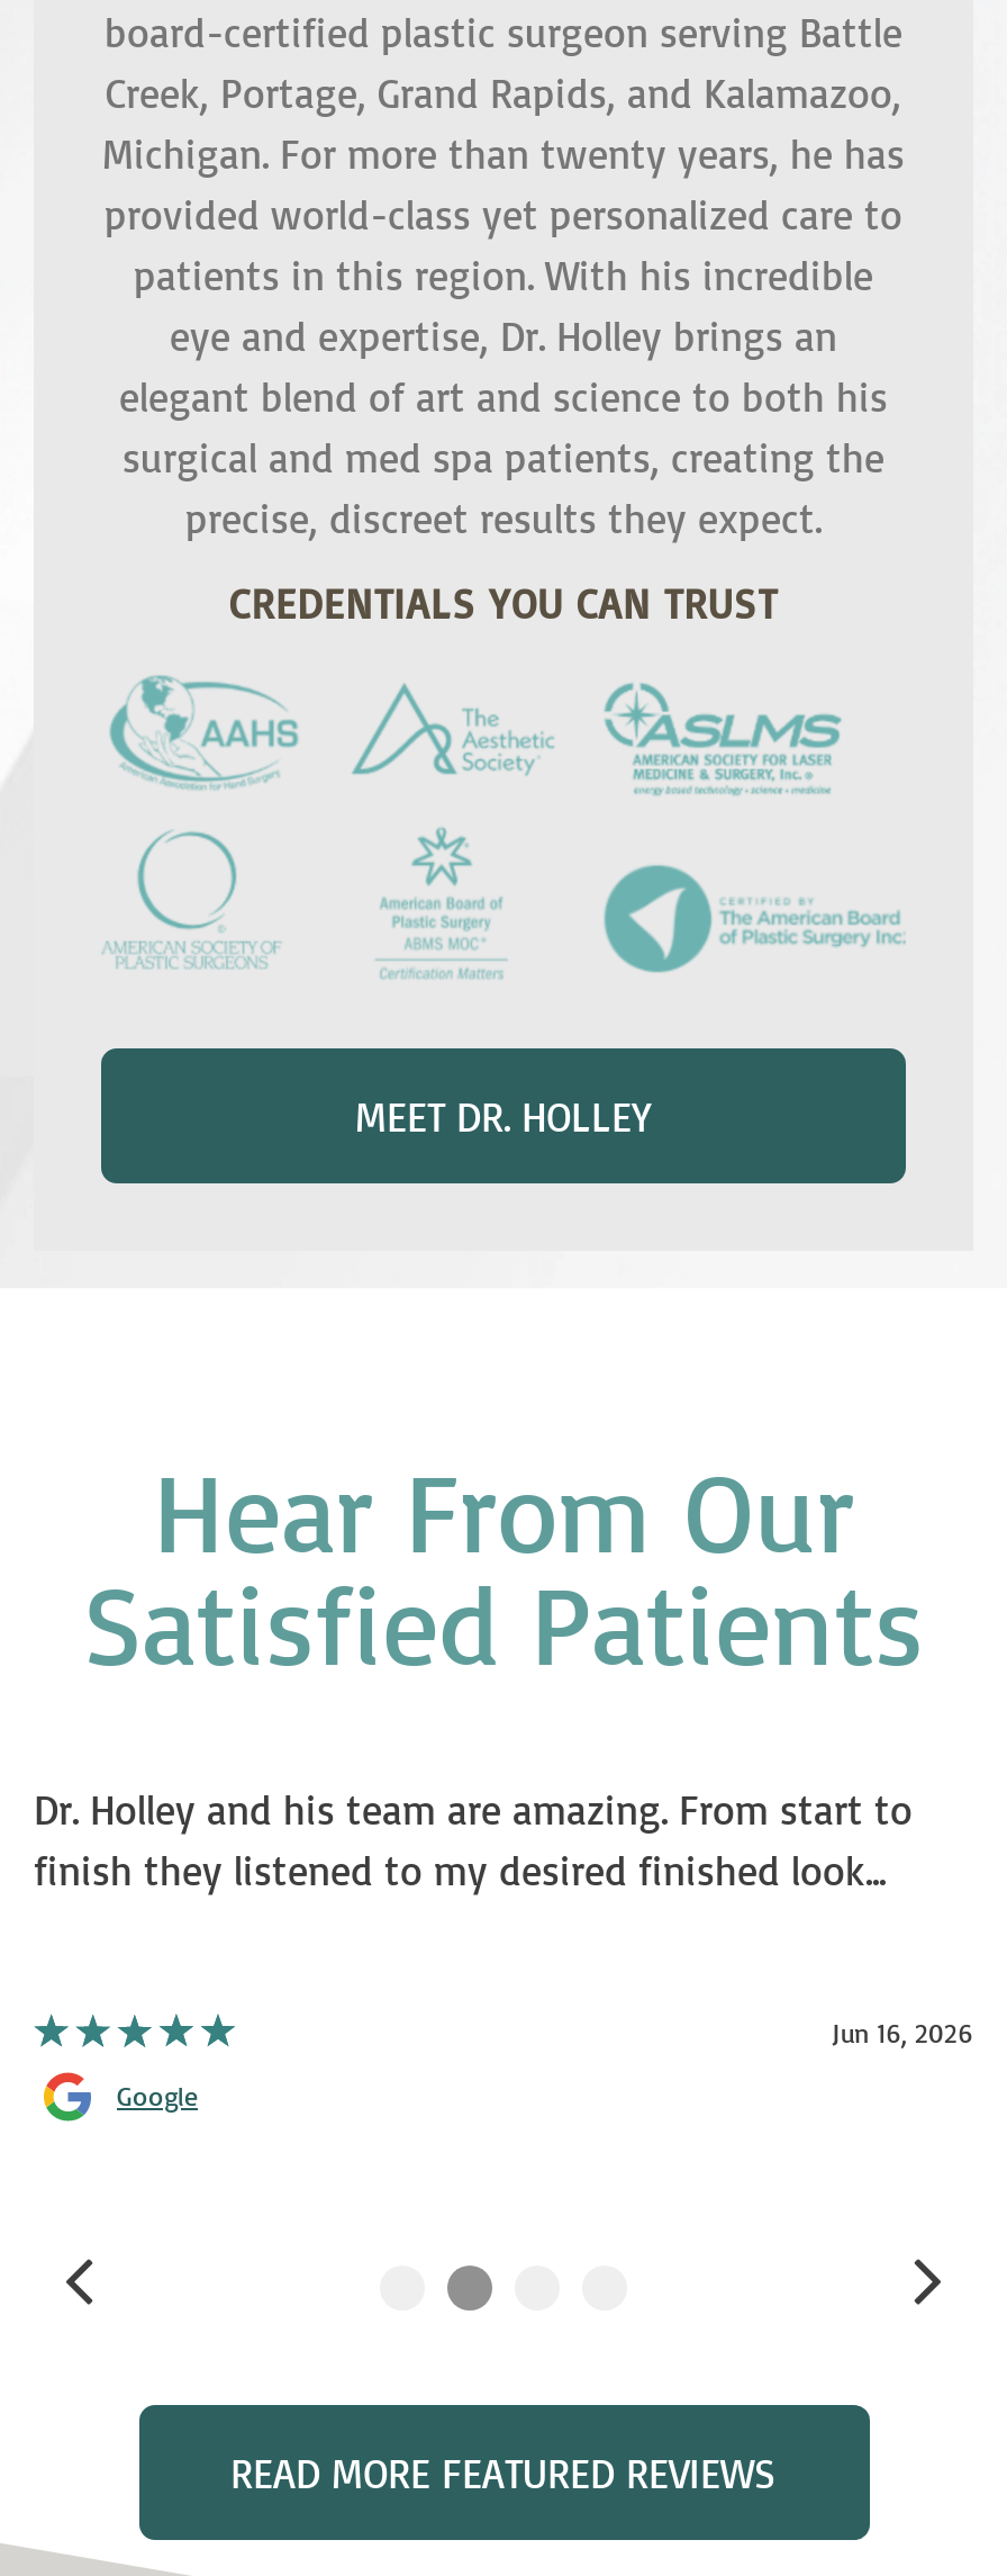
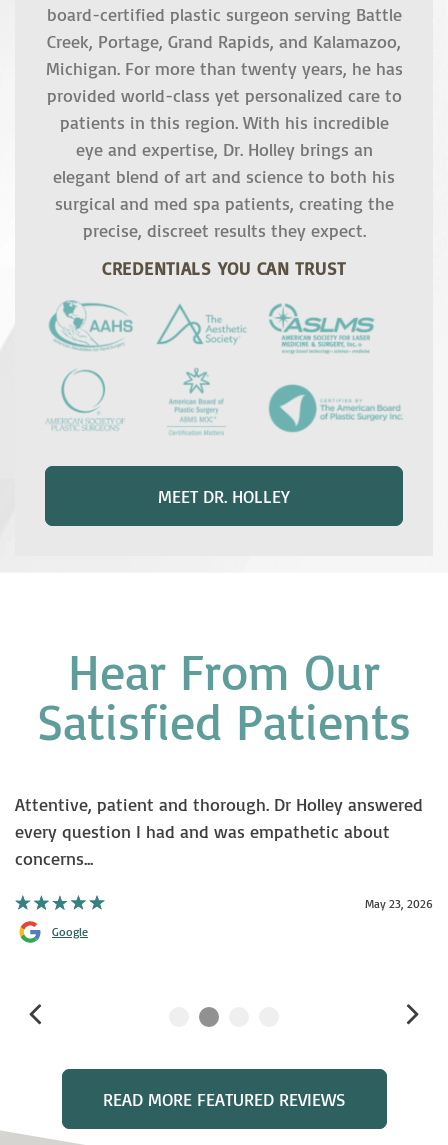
[34,1785,913,1895] Dr. Holley and his team are amazing. From start to | finish they listened to my desired finished look... -> [15,793,423,869] Attentive, patient and thorough. Dr Holley answered | every question I had and was empathetic about | concerns...
[832,2016,973,2050] Jun 16, 2026 -> [365,896,433,911] May 23, 2026

